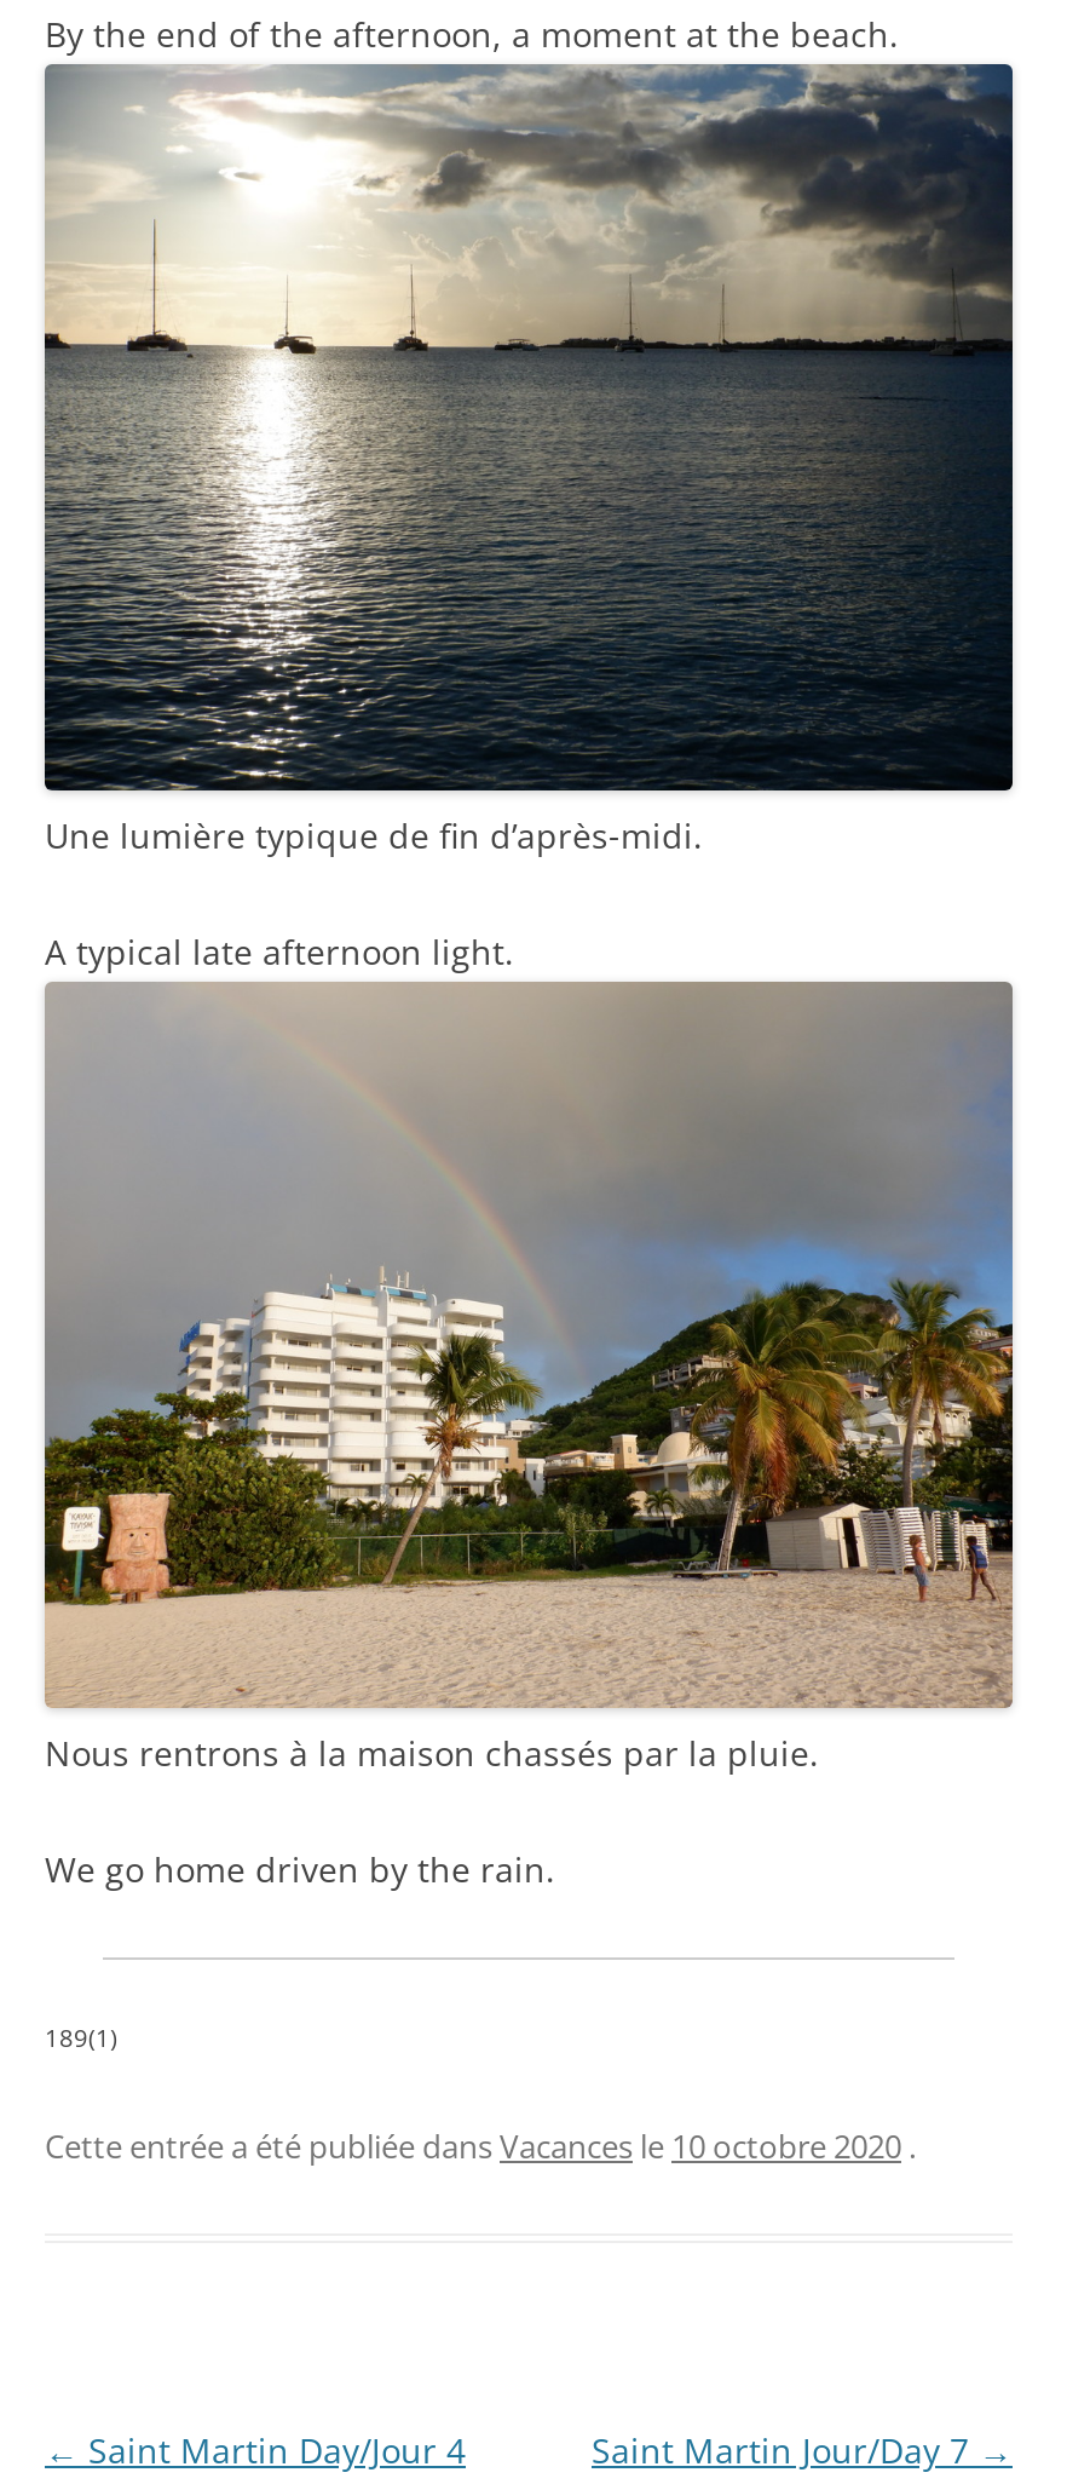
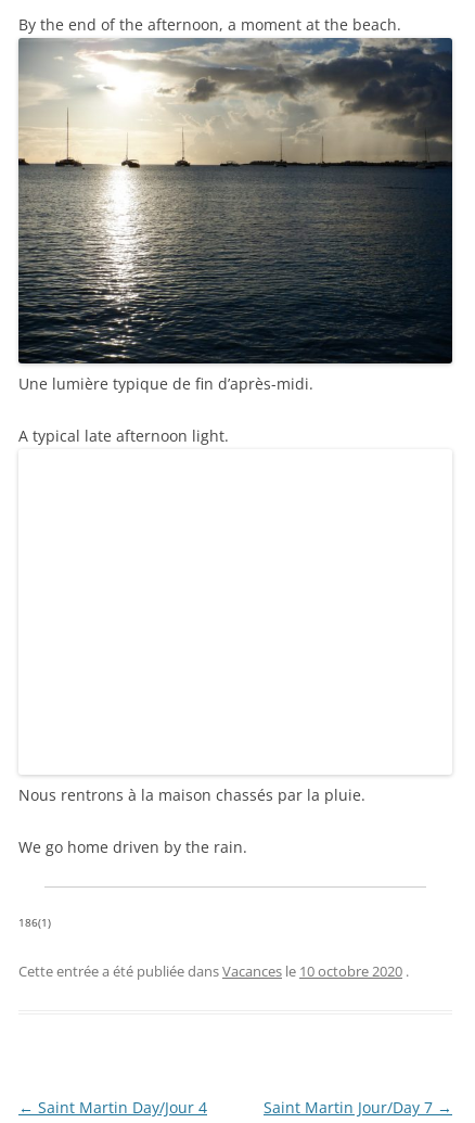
[42,981,1015,1709] [image] -> none
[45,2021,117,2055] 189(1) -> [18,914,51,930] 186(1)

